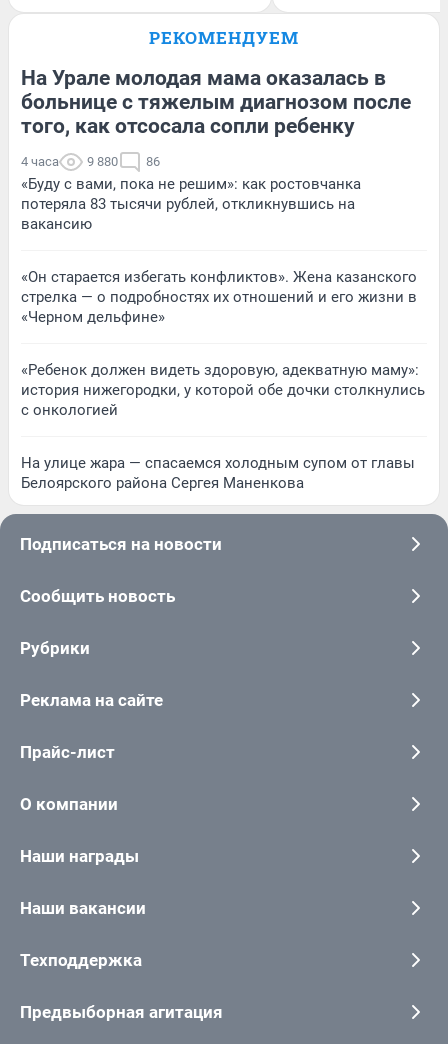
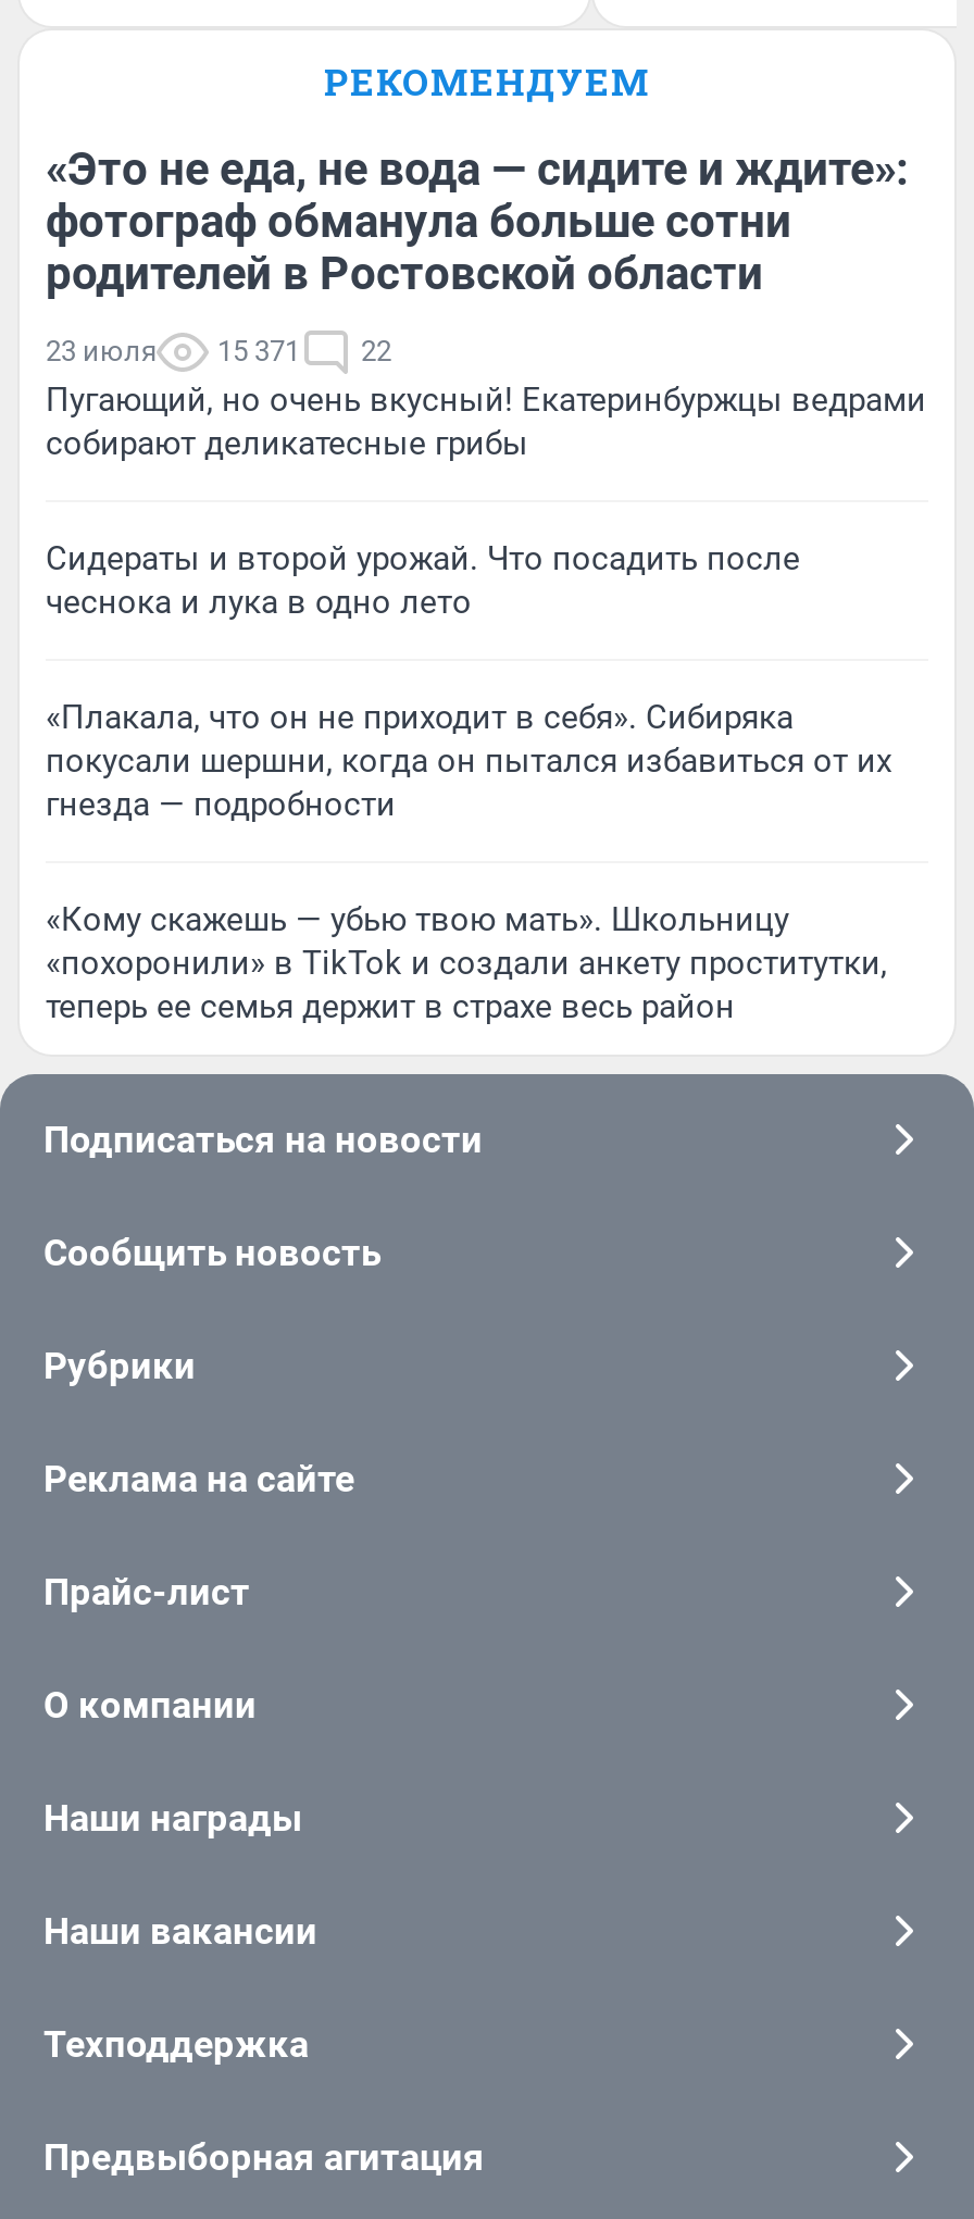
[21,66,411,138] На Урале молодая мама оказалась в | больнице с тяжелым диагнозом после | того, как отсосала сопли ребенку -> [46,144,909,301] «Это не еда, не вода — сидите и ждите»: | фотограф обманула больше сотни | родителей в Ростовской области
[21,154,361,233] 4 часа | 9 880 | 86 | «Буду с вами, пока не решим»: как ростовчанка | потеряла 83 тысячи рублей, откликнувшись на | вакансию -> [46,336,926,464] 23 июля | 15 371 | 22 | Пугающий, но очень вкусный! Екатеринбуржцы ведрами | собирают деликатесные грибы
[21,268,417,326] «Он старается избегать конфликтов». Жена казанского | стрелка — о подробностях их отношений и его жизни в | «Черном дельфине» -> [46,540,800,623] Сидераты и второй урожай. Что посадить после | чеснока и лука в одно лето
[21,361,425,419] «Ребенок должен видеть здоровую, адекватную маму»: | история нижегородки, у которой обе дочки столкнулись | с онкологией -> [46,699,891,825] «Плакала, что он не приходит в себя». Сибиряка | покусали шершни, когда он пытался избавиться от их | гнезда — подробности
[21,454,415,492] На улице жара — спасаемся холодным супом от главы | Белоярского района Сергея Маненкова -> [46,901,887,1027] «Кому скажешь — убью твою мать». Школьницу | «похоронили» в TikTok и создали анкету проститутки, | теперь ее семья держит в страхе весь район

